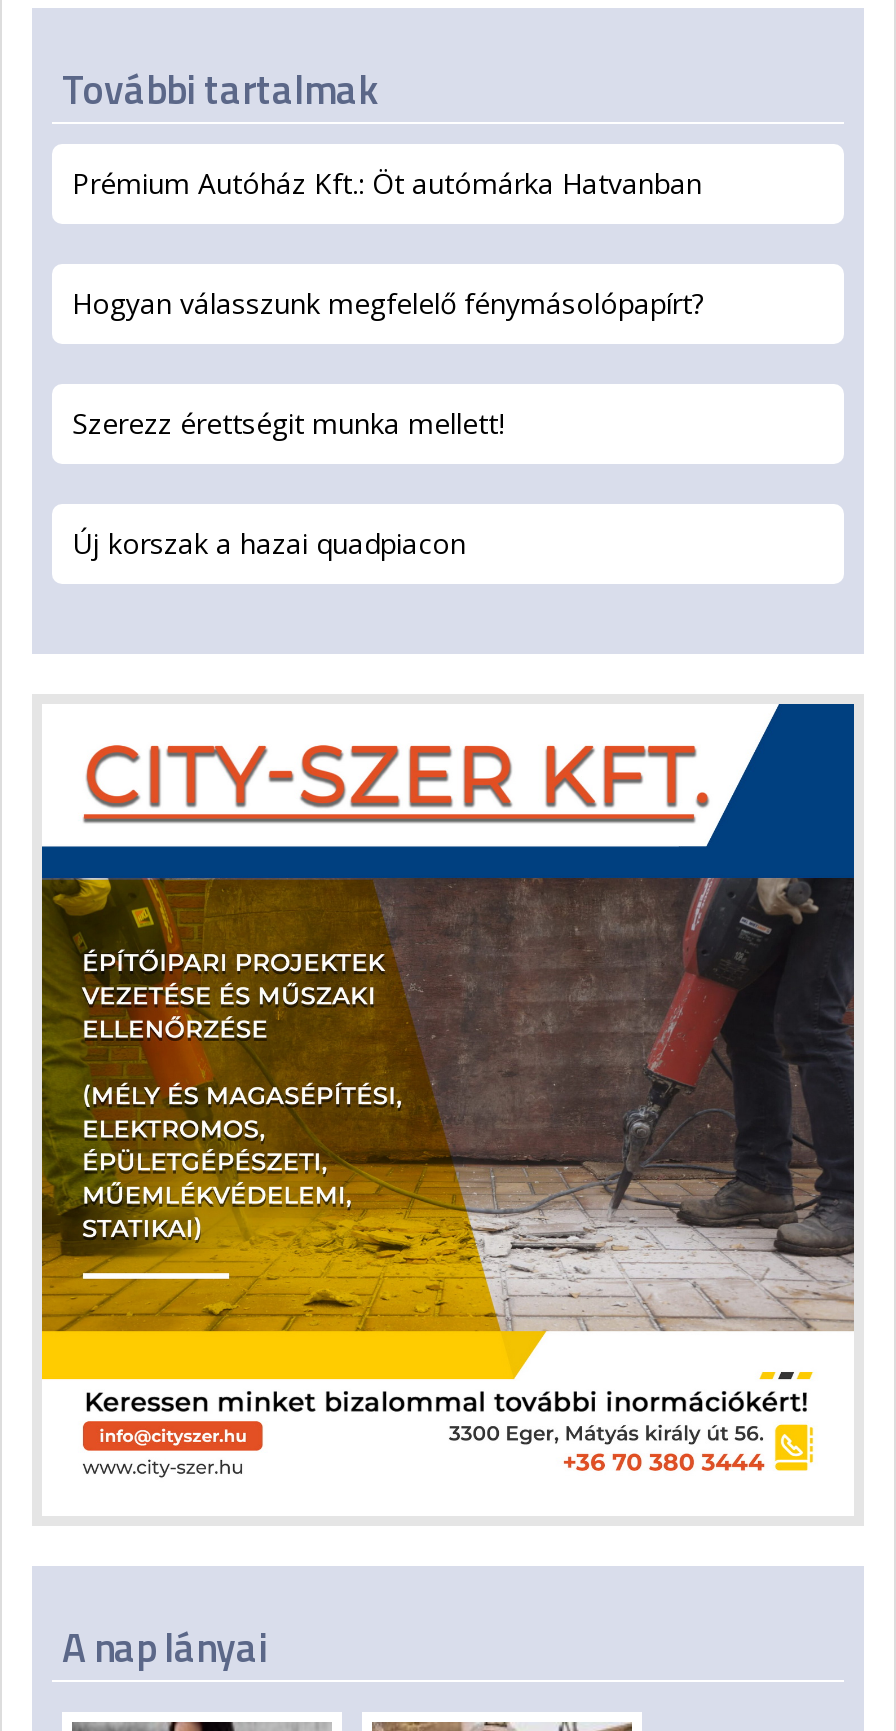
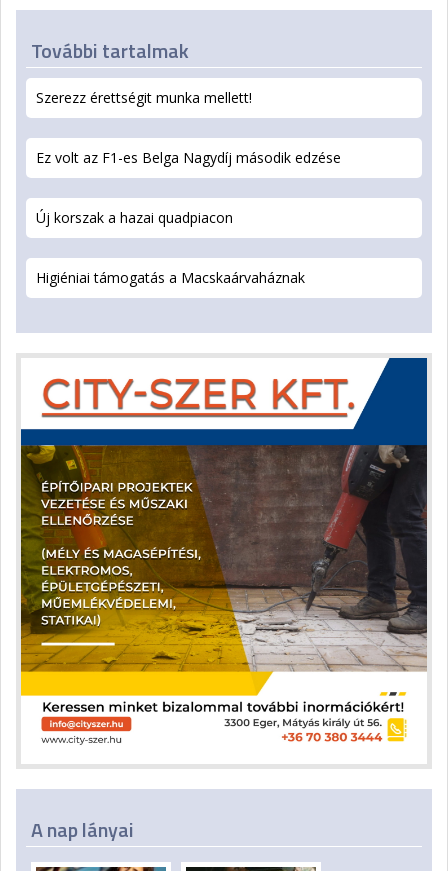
[72,165,704,323] Prémium Autóház Kft.: Öt autómárka Hatvanban | Hogyan válasszunk megfelelő fénymásolópapírt? -> none
moved [72,405,504,443] -> [36,88,252,107]: Szerezz érettségit munka mellett!
none -> [36,148,341,167] Ez volt az F1-es Belga Nagydíj második edzése
moved [72,525,466,563] -> [36,208,233,227]: Új korszak a hazai quadpiacon
none -> [36,268,305,287] Higiéniai támogatás a Macskaárvaháznak

